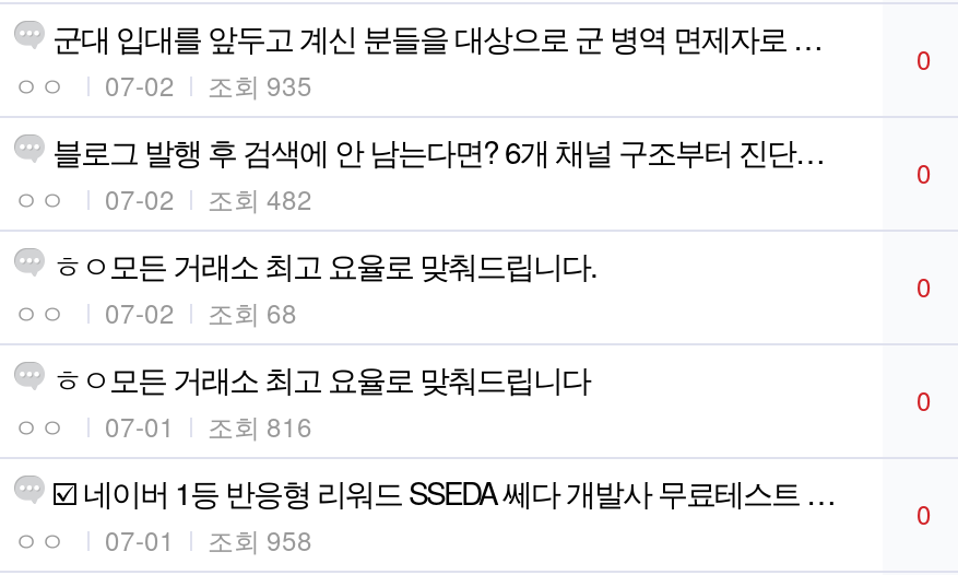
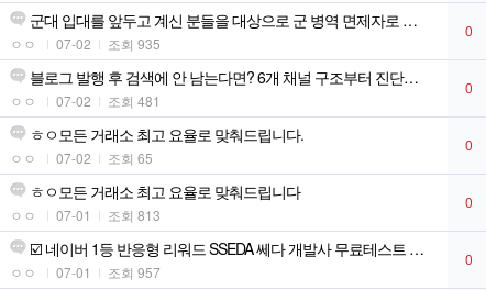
[208,180,312,217] 조회 482 -> [108,91,161,110] 조회 481
[208,293,297,331] 조회 68 -> [108,149,153,167] 조회 65
[208,407,312,444] 조회 816 -> [108,206,161,224] 조회 813
[208,521,312,558] 조회 958 -> [108,263,161,281] 조회 957

